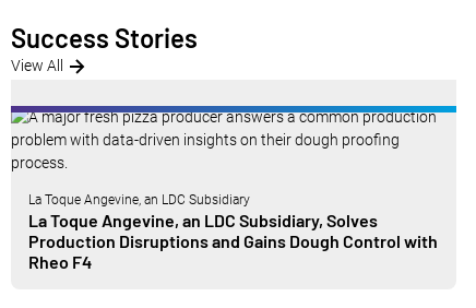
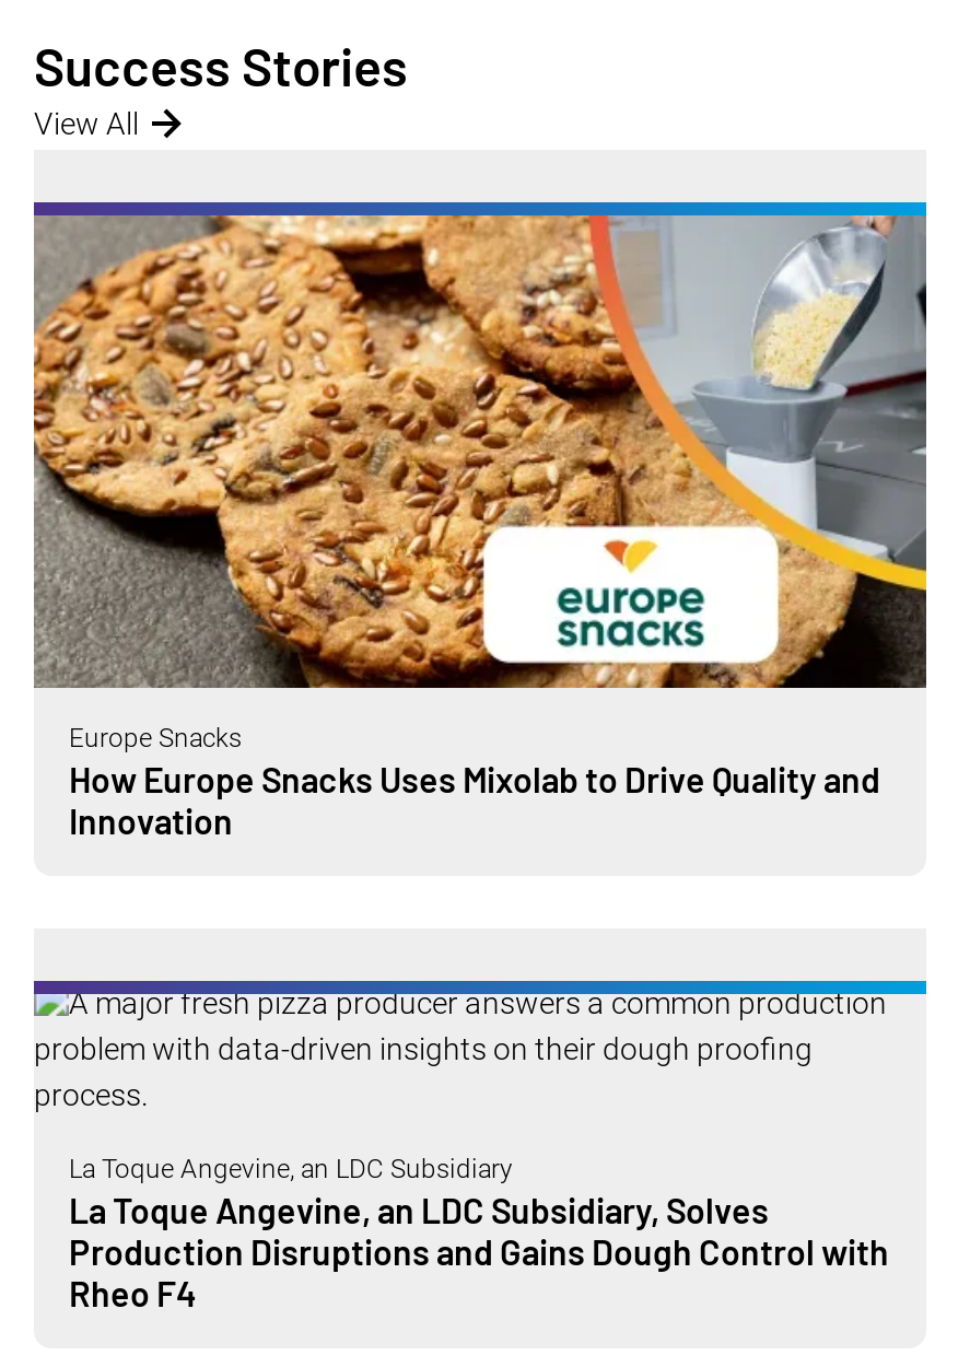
none -> [32,201,928,841] [image] | Europe Snacks | How Europe Snacks Uses Mixolab to Drive Quality and | Innovation

